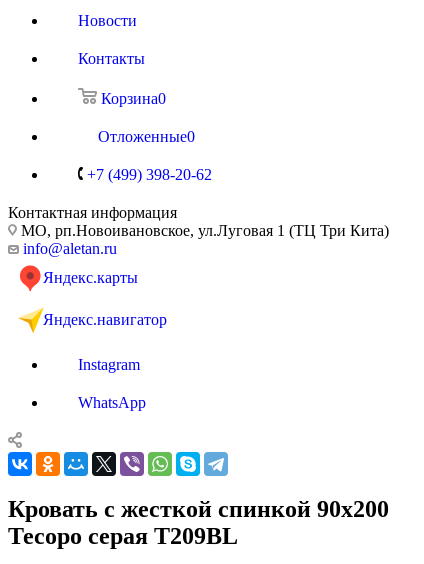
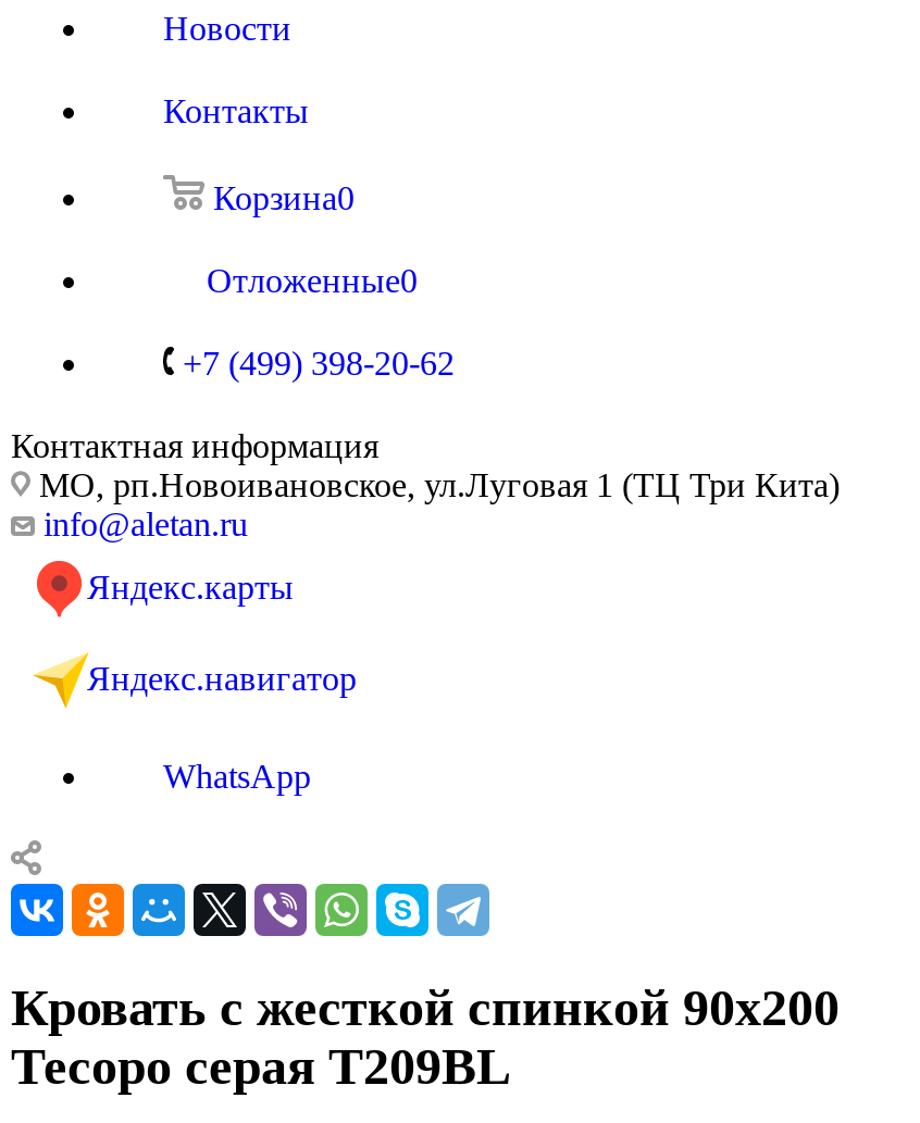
[78,356,140,373] Instagram -> none

